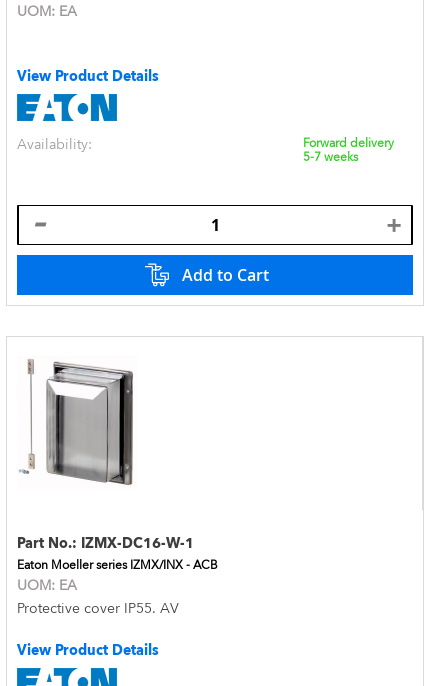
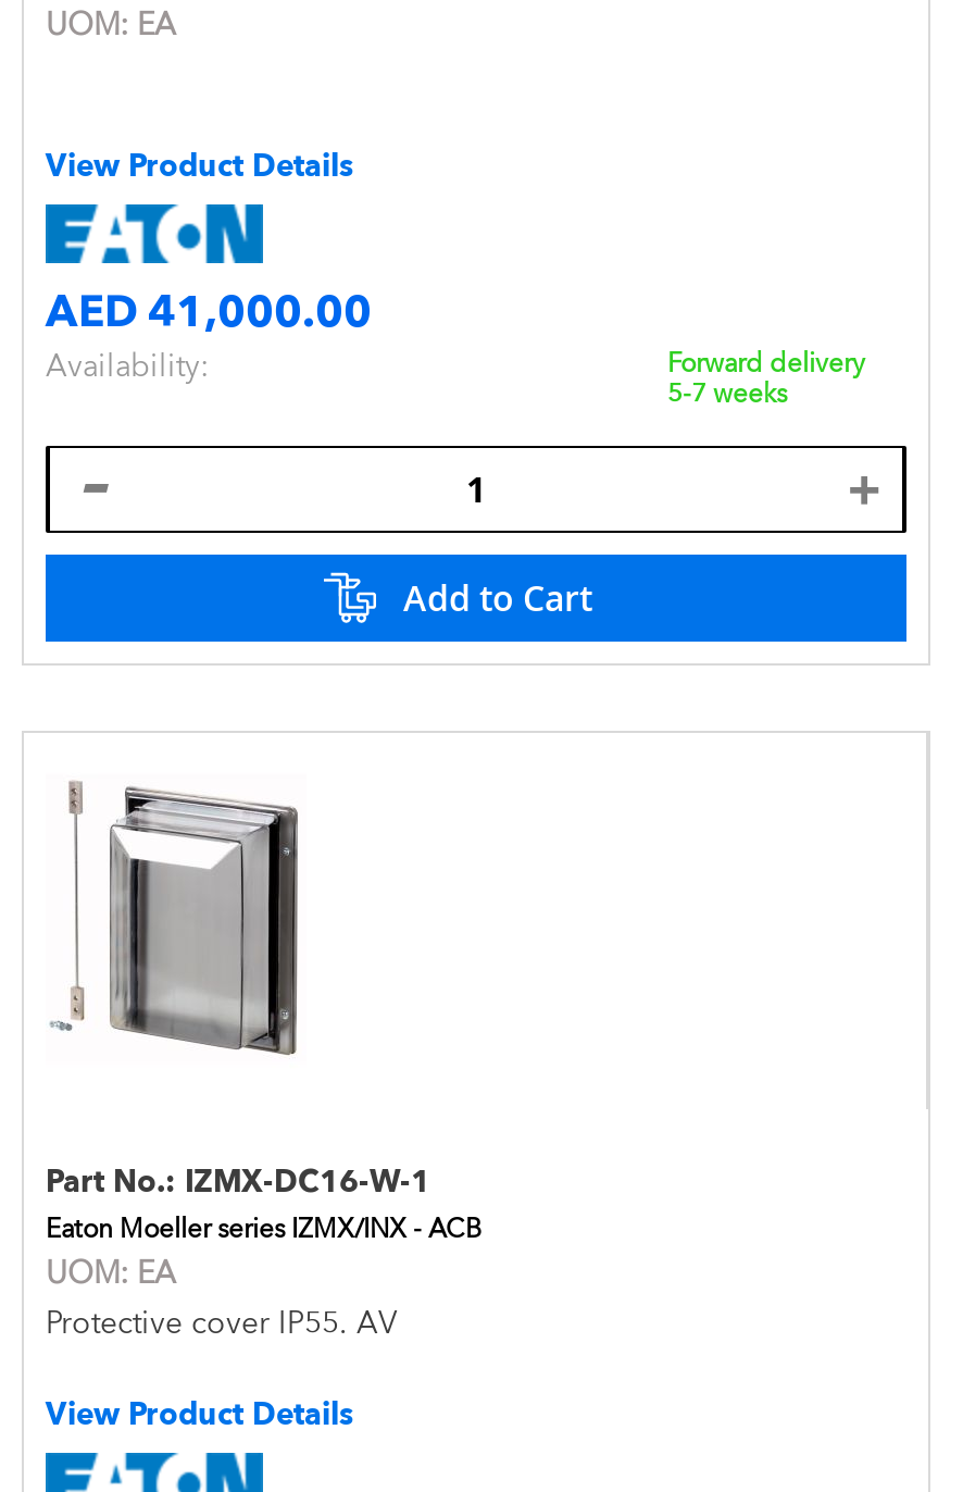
none -> [46,285,372,337] AED 41,000.00
moved [17,136,394,164] -> [46,348,865,409]: Availability: | Forward delivery | 5-7 weeks

